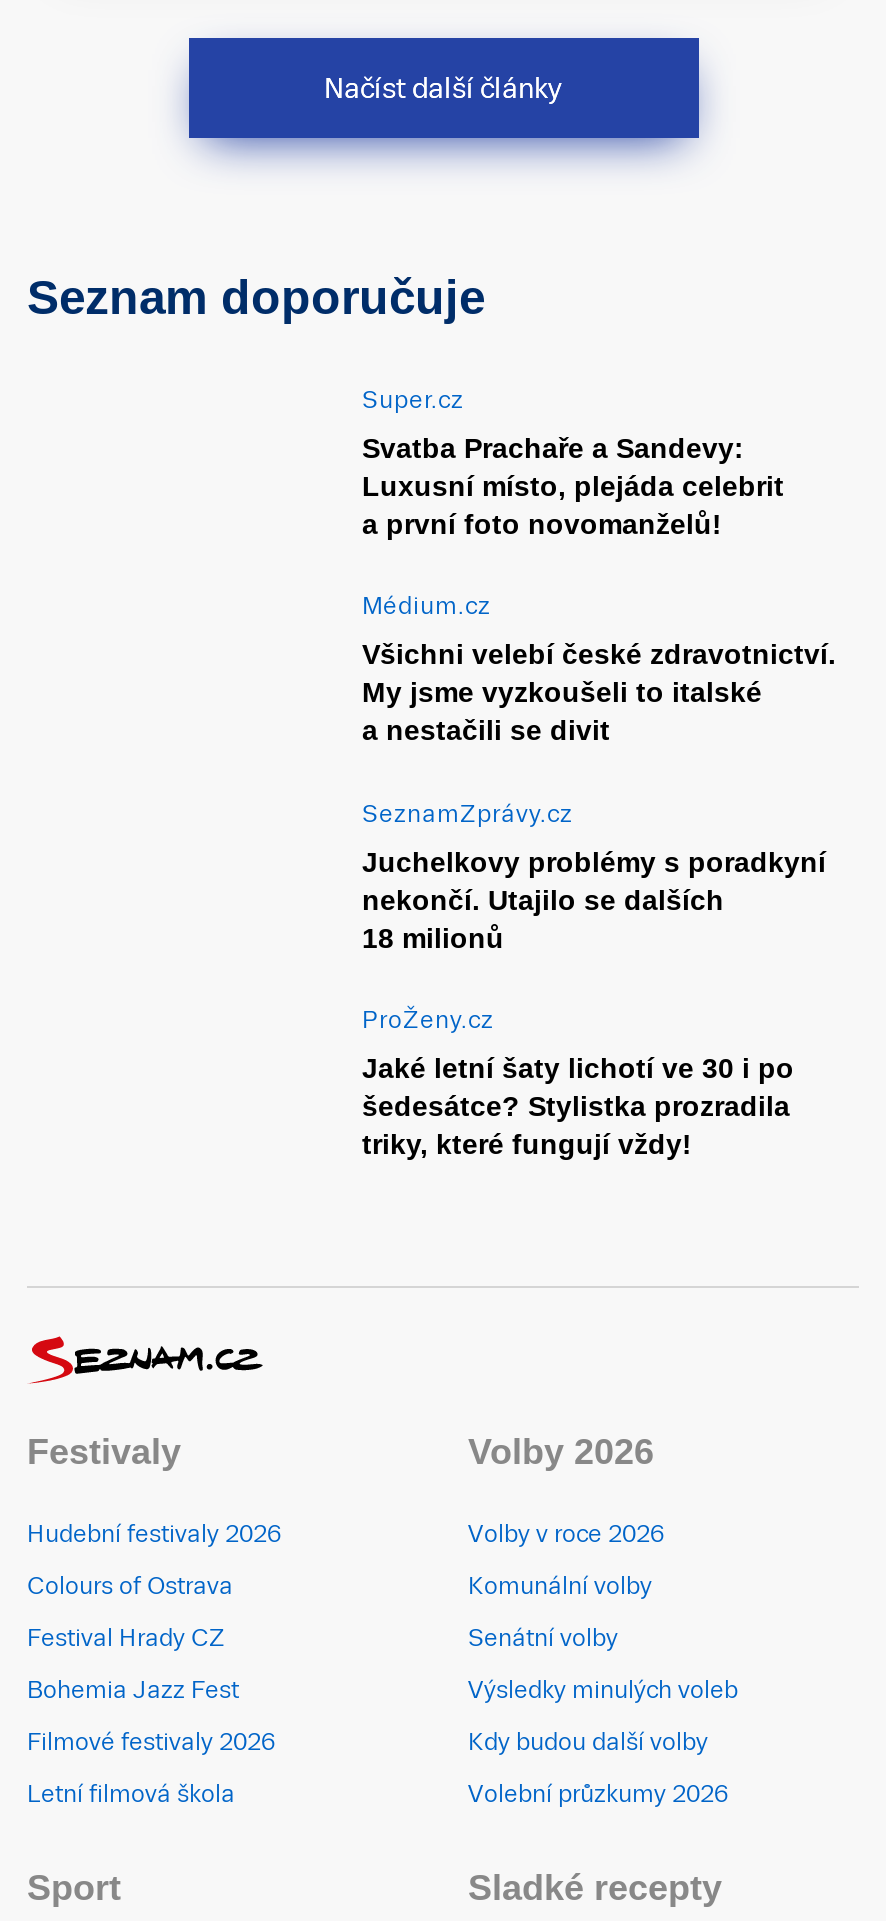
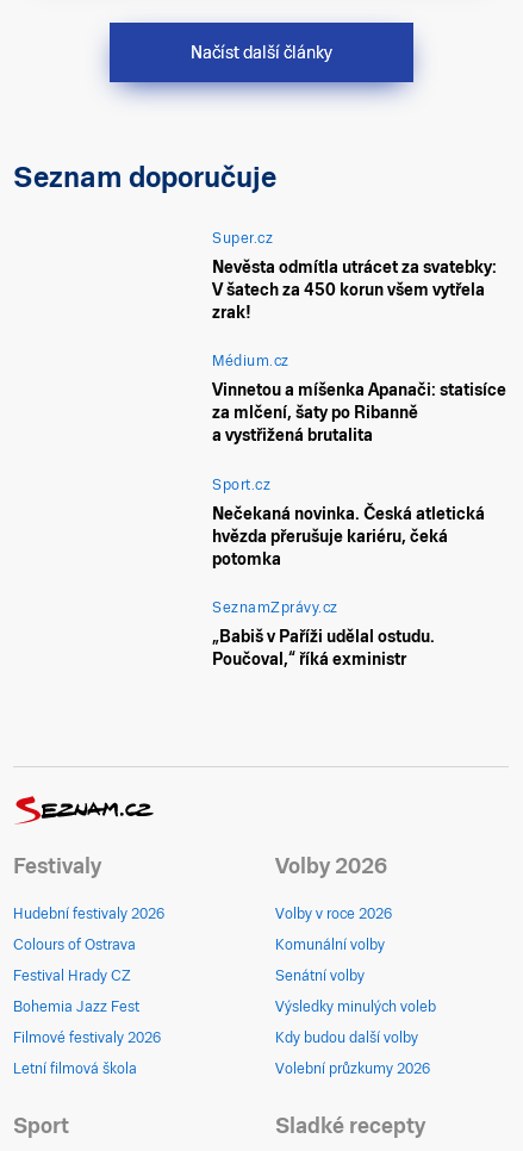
[362,432,784,540] Svatba Prachaře a Sandevy: | Luxusní místo, plejáda celebrit | a první foto novomanželů! -> [213,257,497,322] Nevěsta odmítla utrácet za svatebky: | V šatech za 450 korun všem vytřela | zrak!
[362,639,836,747] Všichni velebí české zdravotnictví. | My jsme vyzkoušeli to italské | a nestačili se divit -> [213,381,507,568] Vinnetou a míšenka Apanači: statisíce | za mlčení, šaty po Ribanně | a vystřižená brutalita | Sport.cz | Nečekaná novinka. Česká atletická | hvězda přerušuje kariéru, čeká | potomka
moved [362,800,573,828] -> [213,600,338,616]: SeznamZprávy.cz
[362,846,826,1161] Juchelkovy problémy s poradkyní | nekončí. Utajilo se dalších | 18 milionů | ProŽeny.cz | Jaké letní šaty lichotí ve 30 i po | šedesátce? Stylistka prozradila | triky, které fungují vždy! -> [213,627,435,669] „Babiš v Paříži udělal ostudu. | Poučoval,“ říká exministr

